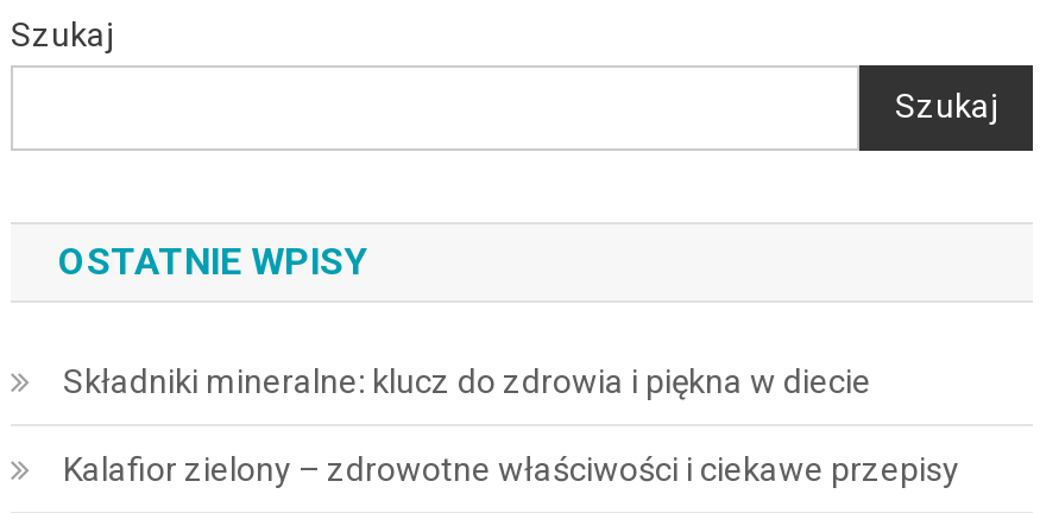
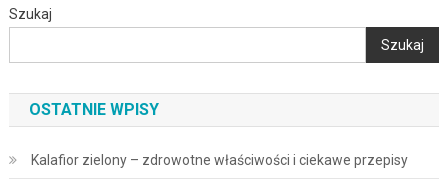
[63,361,871,399] Składniki mineralne: klucz do zdrowia i piękna w diecie -> none

